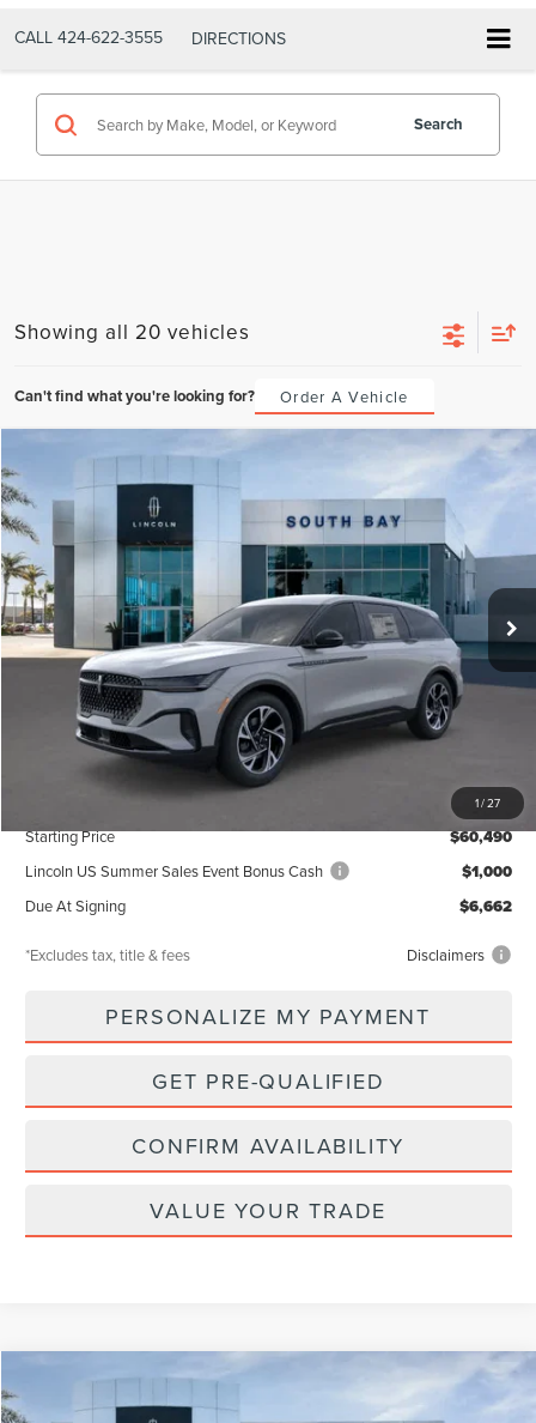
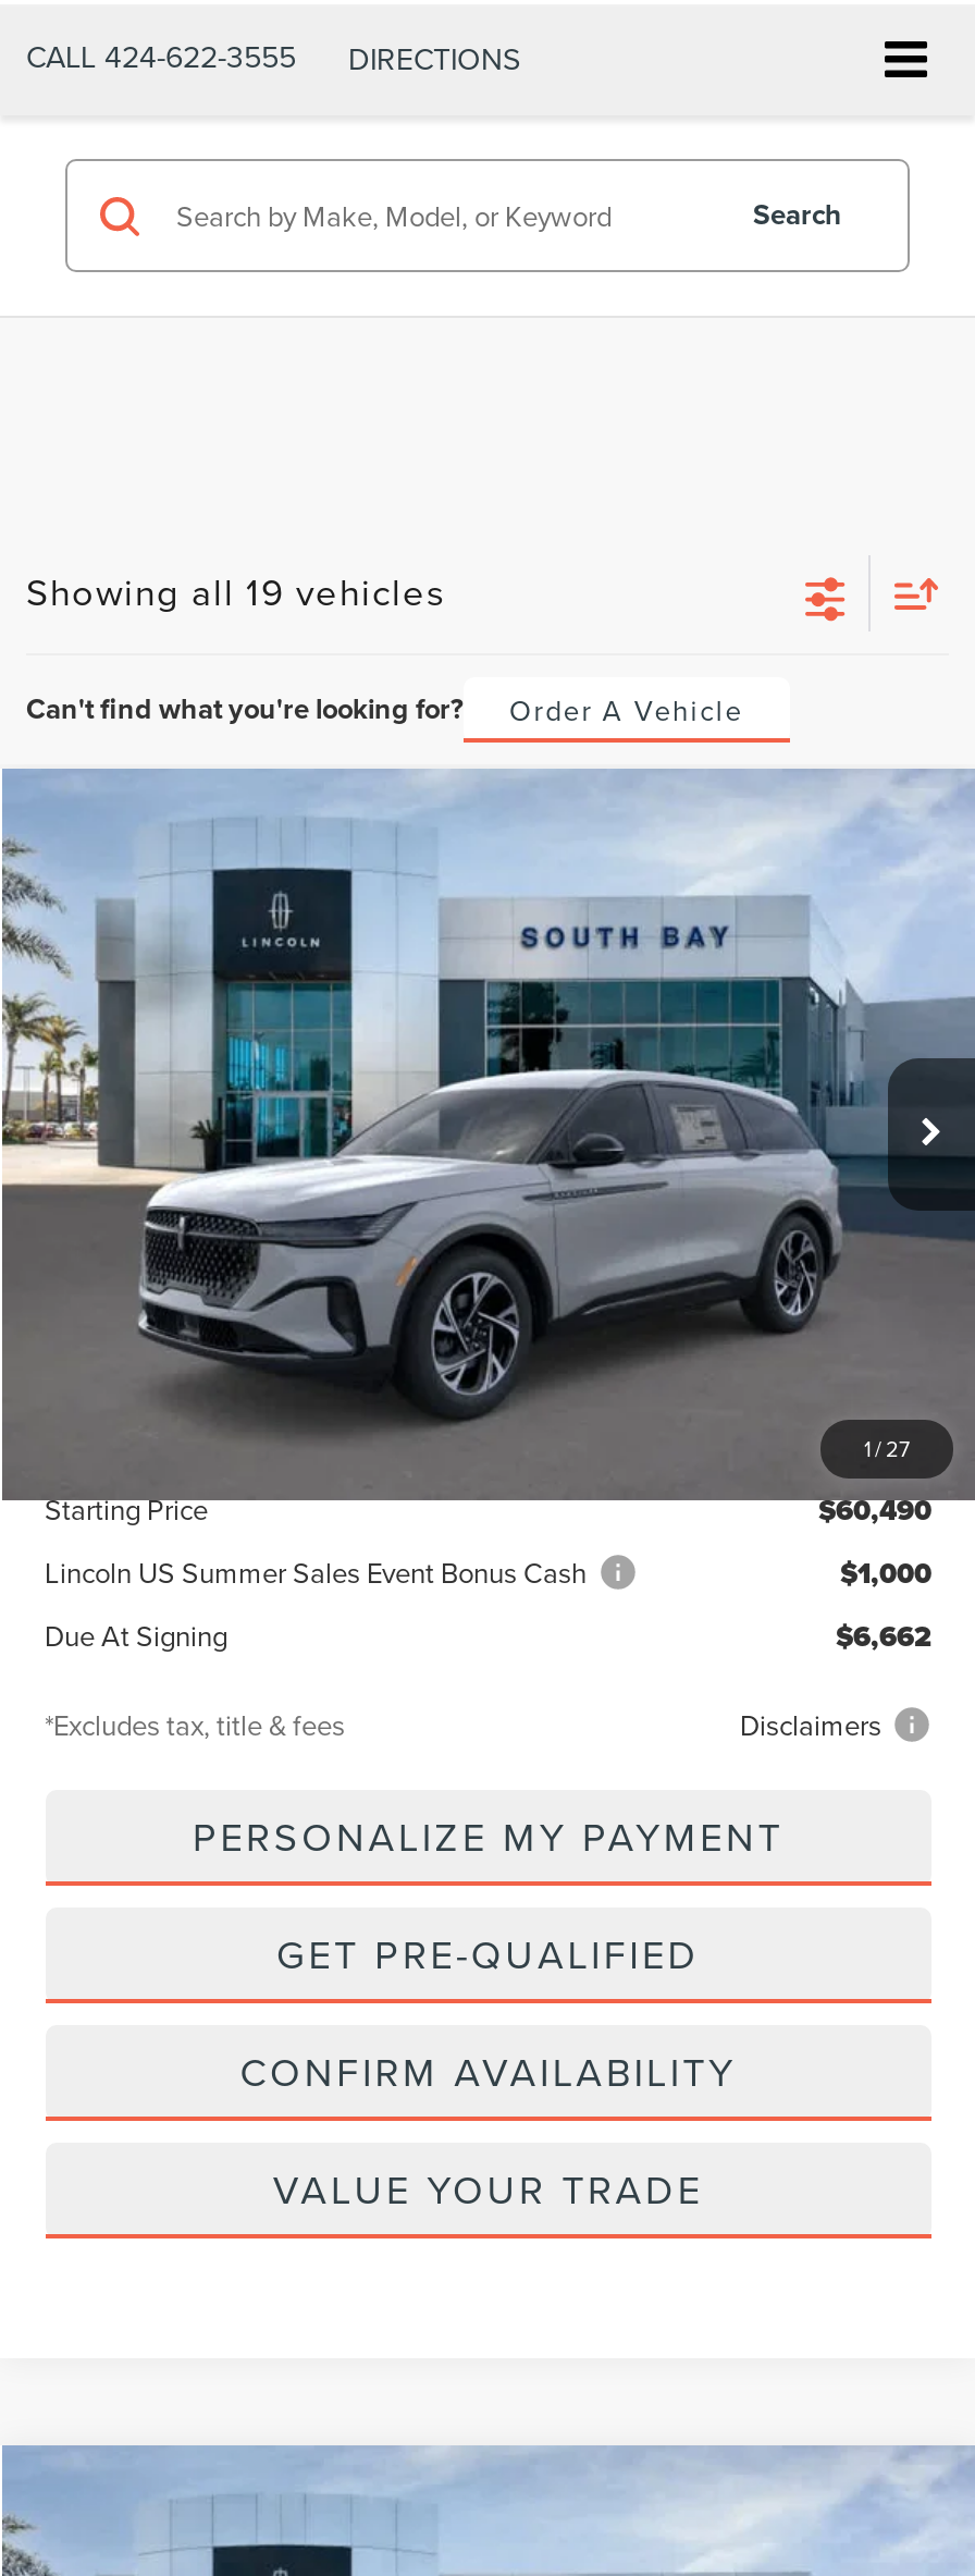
[14,318,250,347] Showing all 20 vehicles -> [26,567,446,619] Showing all 19 vehicles

